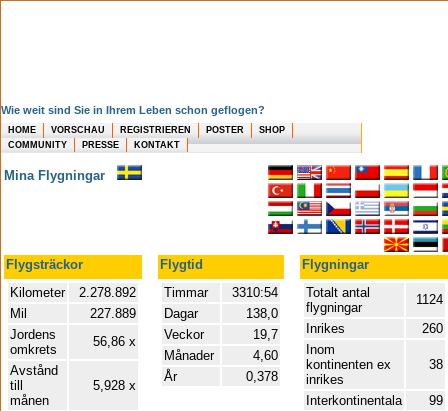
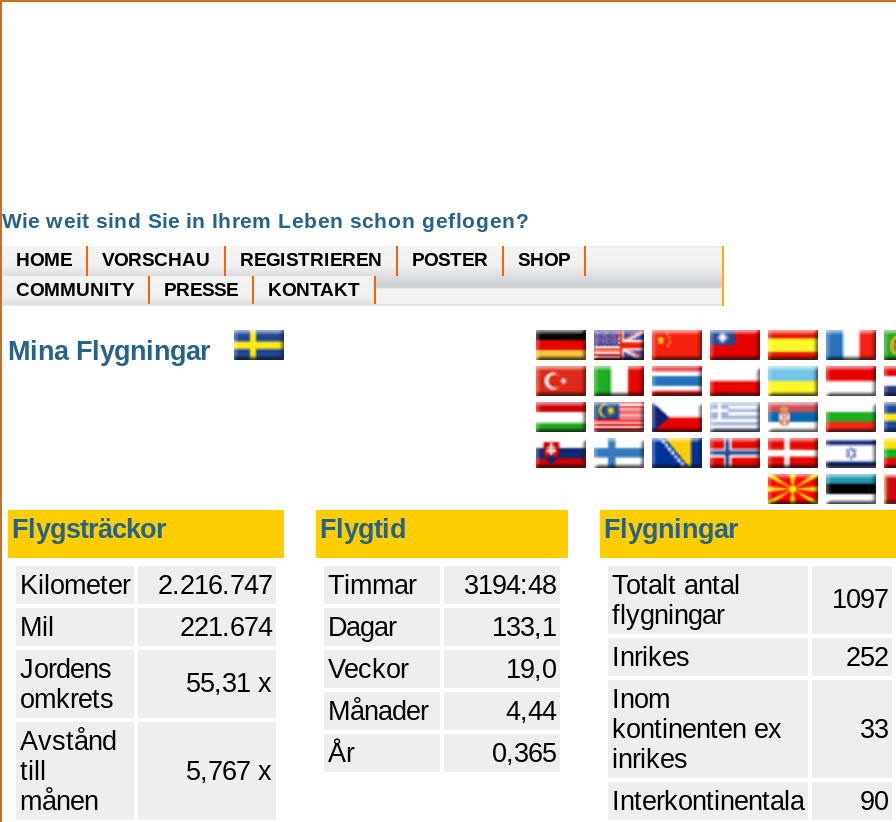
[10,285,136,300] Kilometer 2.278.892 -> [20,570,272,600] Kilometer 2.216.747
[224,285,278,300] 3310:54 -> [448,570,556,600] 3194:48
[408,292,443,307] 1124 -> [816,584,888,614] 1097
[246,300,362,321] 138,0 flygningar -> [492,600,724,642] 133,1 flygningar
[82,306,198,321] 227.889 Dagar -> [164,612,396,642] 221.674 Dagar
[253,321,345,342] 19,7 Inrikes -> [506,642,690,684] 19,0 Inrikes
[422,321,443,336] 260 -> [846,642,888,672] 252
[93,327,204,349] 56,86 x Veckor -> [186,654,408,698] 55,31 x Veckor
[253,342,335,363] 4,60 Inom -> [506,684,670,726] 4,44 Inom
[429,357,443,372] 38 -> [860,714,888,744] 33
[246,369,348,387] 0,378 inrikes -> [492,738,696,774] 0,365 inrikes
[93,378,136,393] 5,928 x -> [186,756,272,786] 5,767 x
[306,393,443,408] Interkontinentala 99 -> [612,786,888,816] Interkontinentala 90

